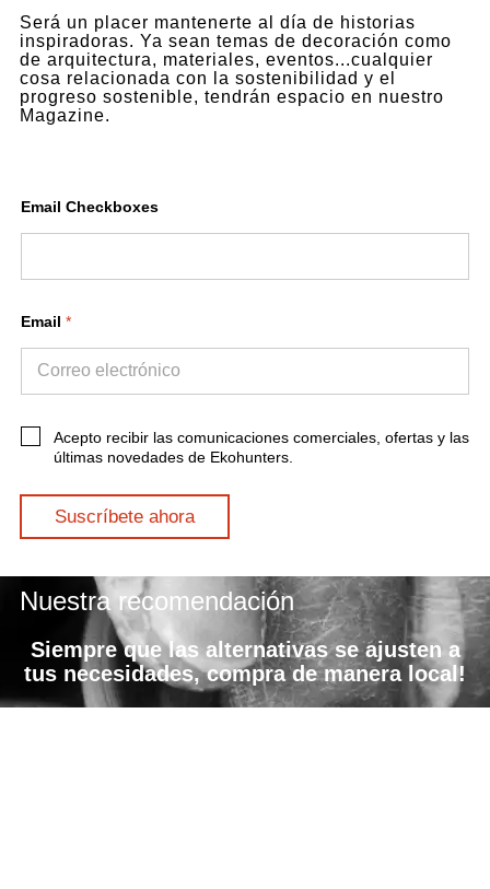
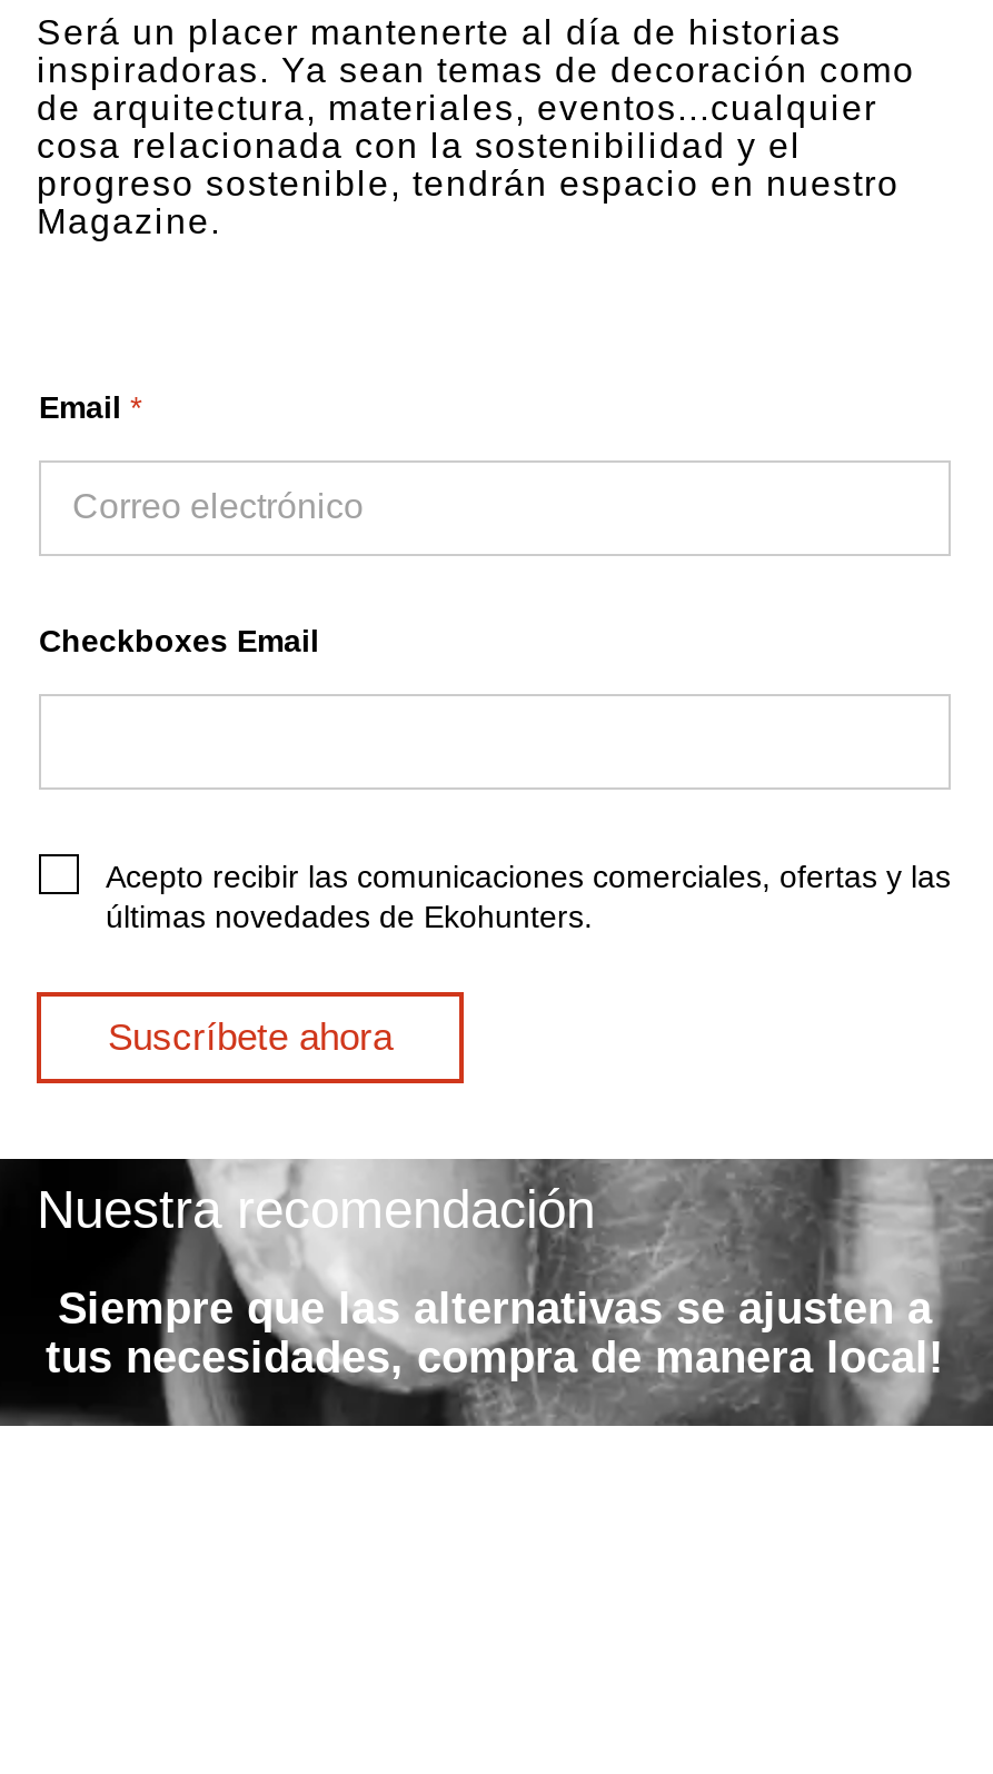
[21,197,159,215] Email Checkboxes -> none
moved [21,312,71,330] -> [39,388,141,424]: Email *
none -> [39,622,319,658] Checkboxes Email

